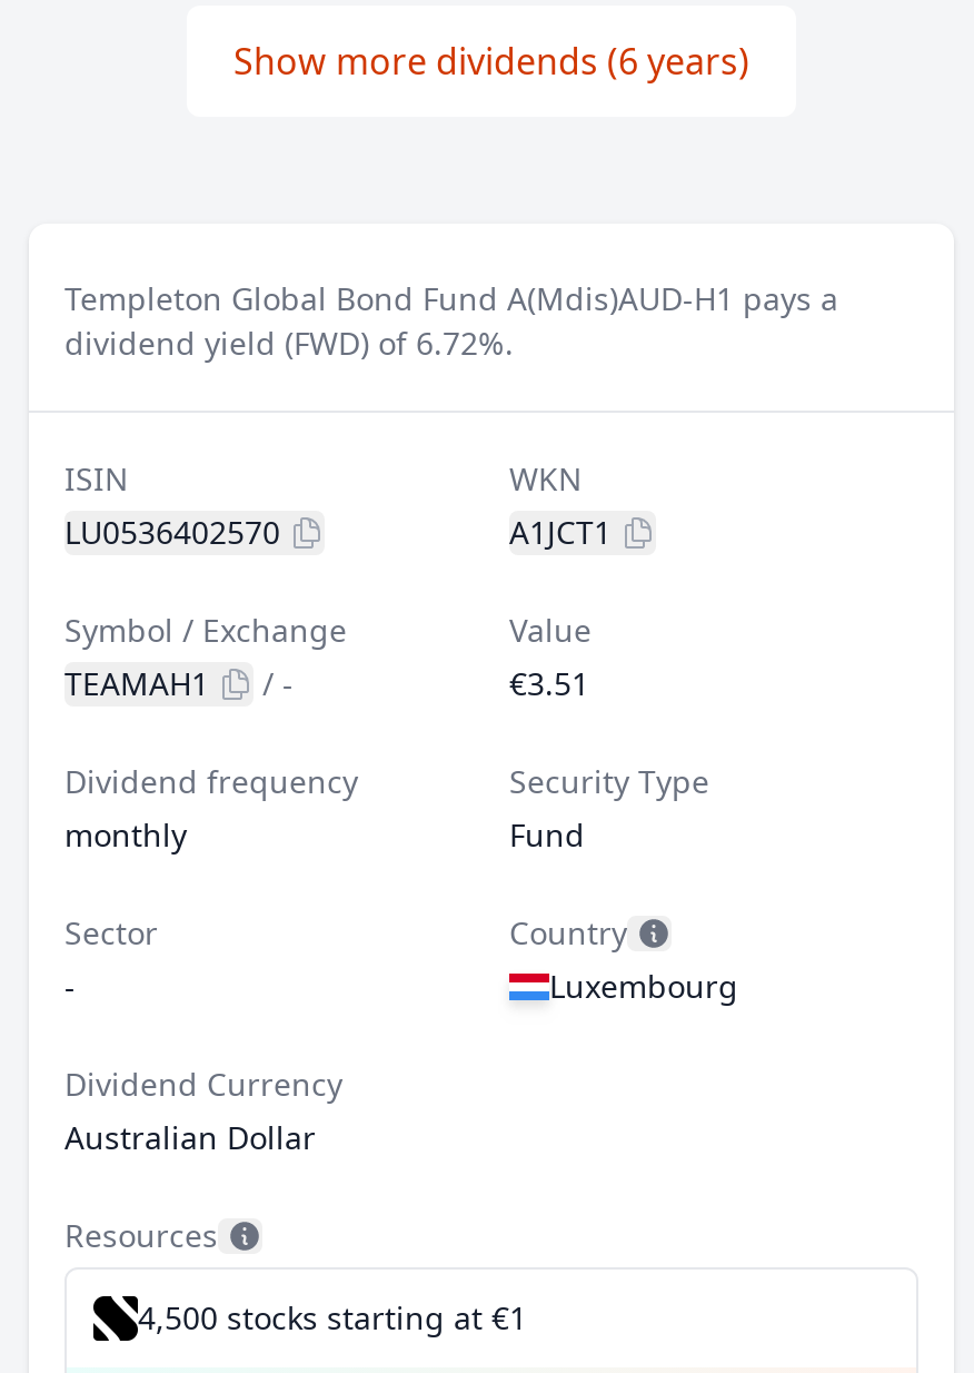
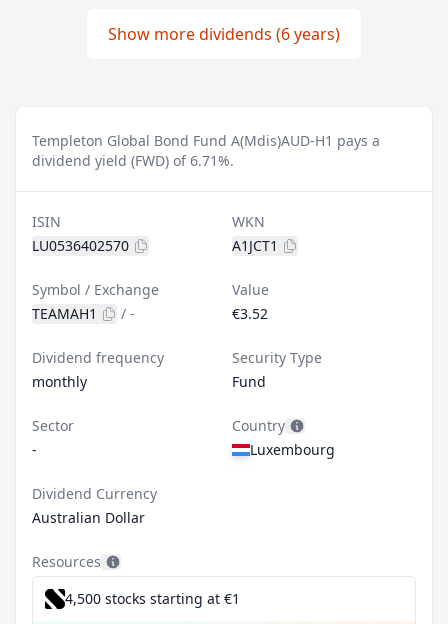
[64,322,514,364] dividend yield (FWD) of 6.72%. -> [32,151,234,170] dividend yield (FWD) of 6.71%.
[509,662,589,704] €3.51 -> [232,304,268,323] €3.52

